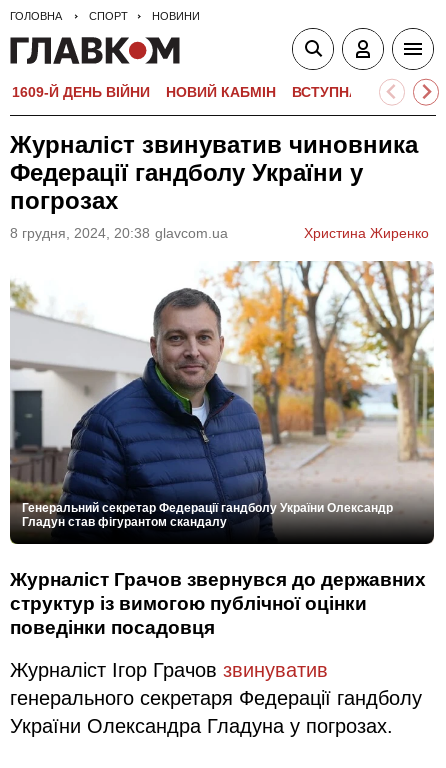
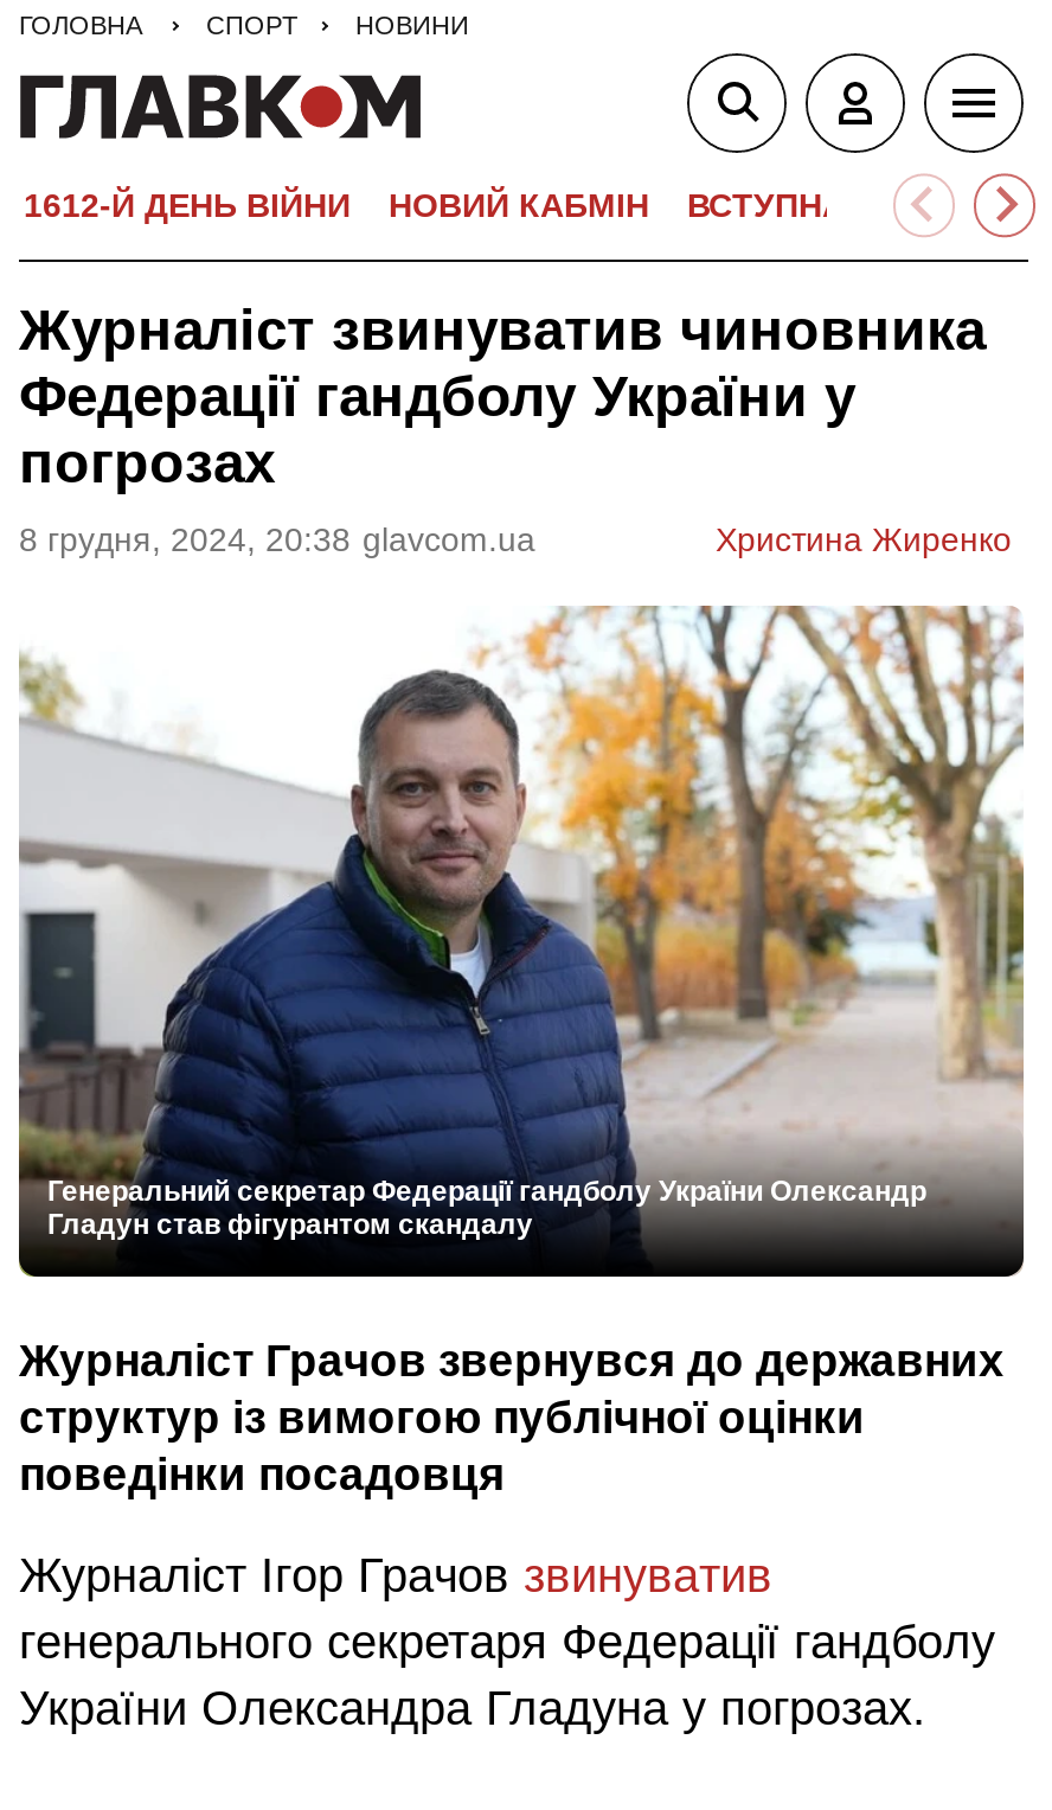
[12,84,150,100] 1609-Й ДЕНЬ ВІЙНИ -> [24,186,351,224] 1612-Й ДЕНЬ ВІЙНИ

